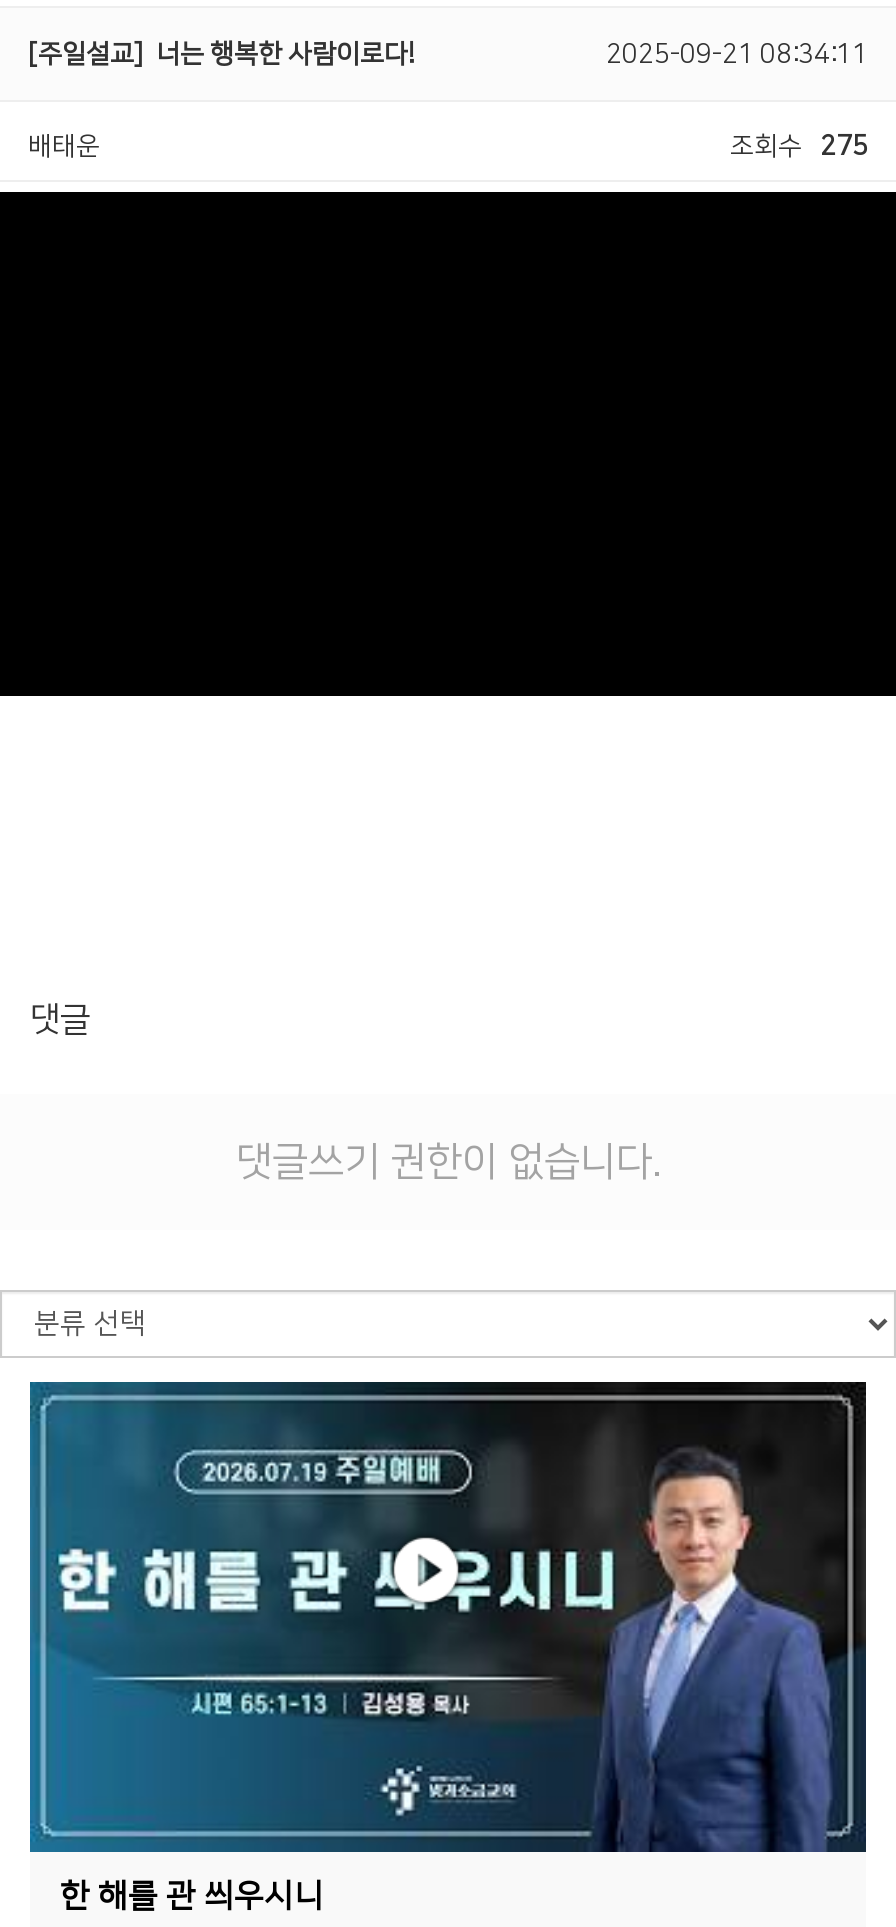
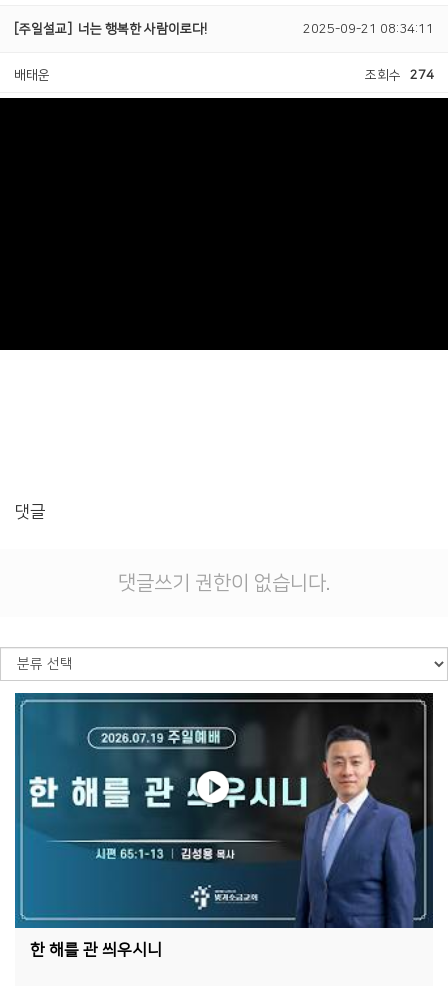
[730,132,868,160] 조회수 275 -> [365,68,434,82] 조회수 274

